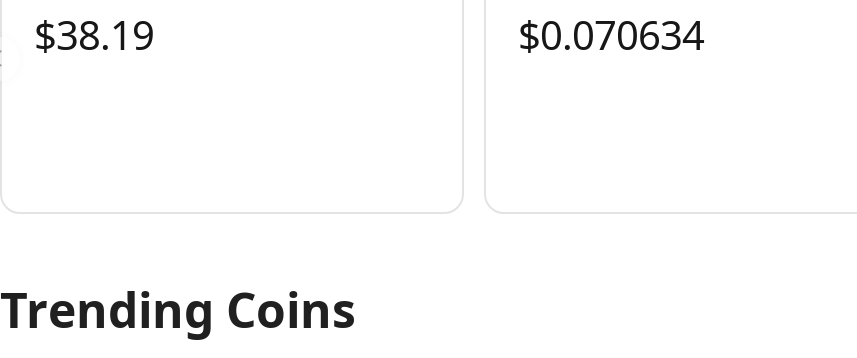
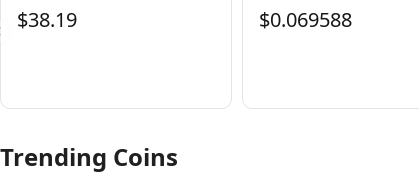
[518,8,704,62] $0.070634 -> [259,6,352,33] $0.069588

